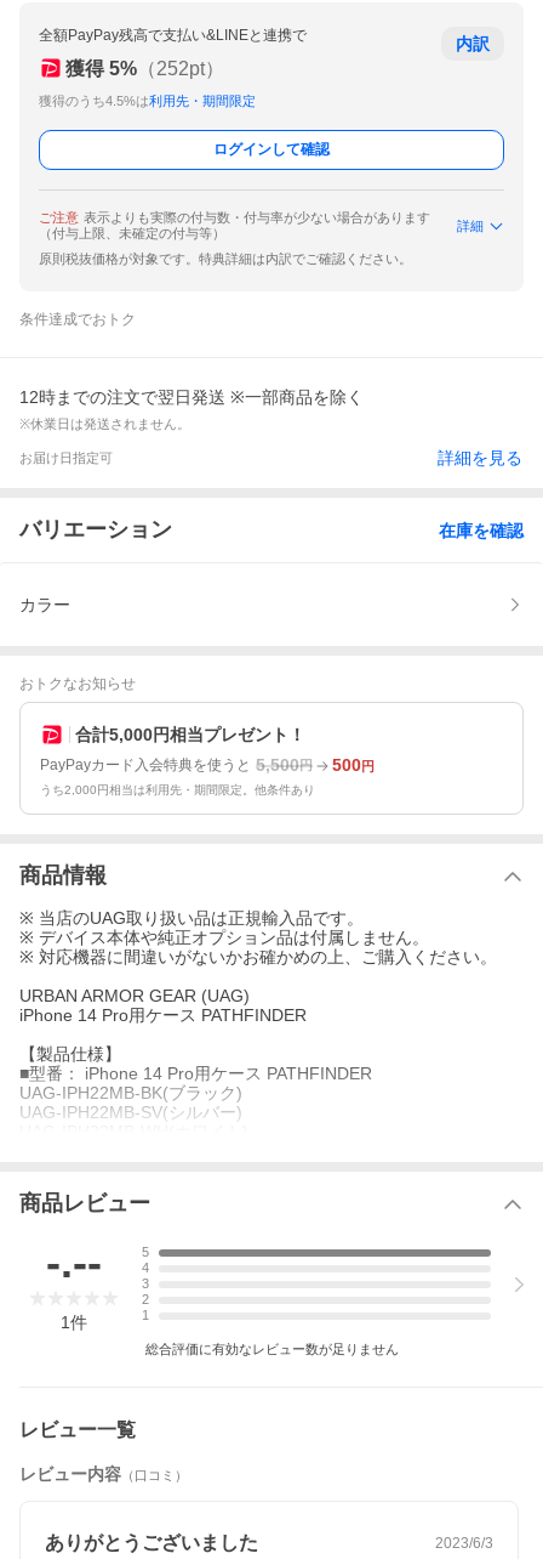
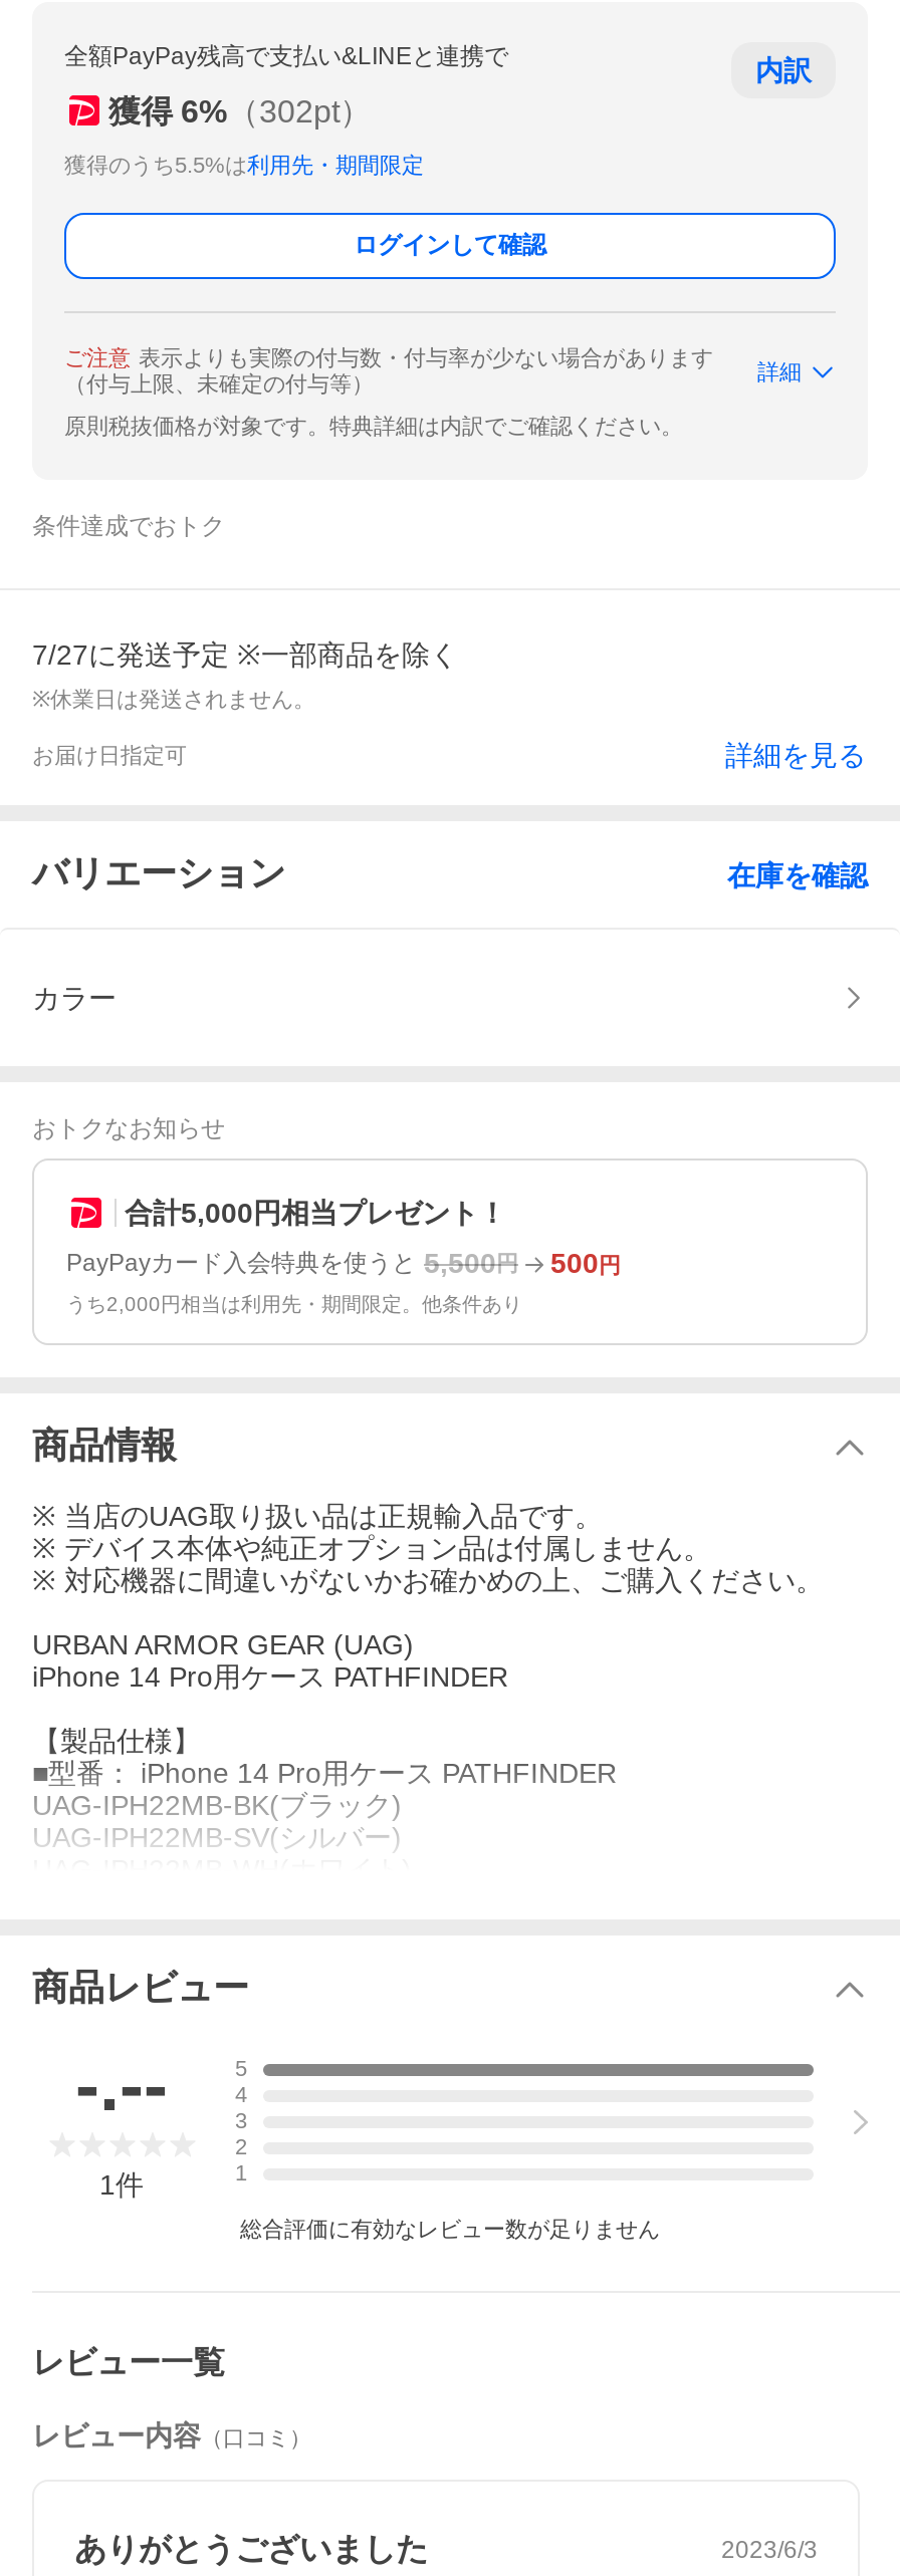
[65,58,224,78] 獲得 5%（252pt） -> [108,93,372,127] 獲得 6%（302pt）
[39,93,256,108] 獲得のうち4.5%は利用先・期間限定 -> [64,153,424,177] 獲得のうち5.5%は利用先・期間限定
[19,387,364,407] 12時までの注文で翌日発送 ※一部商品を除く -> [32,638,458,671] 7/27に発送予定 ※一部商品を除く

